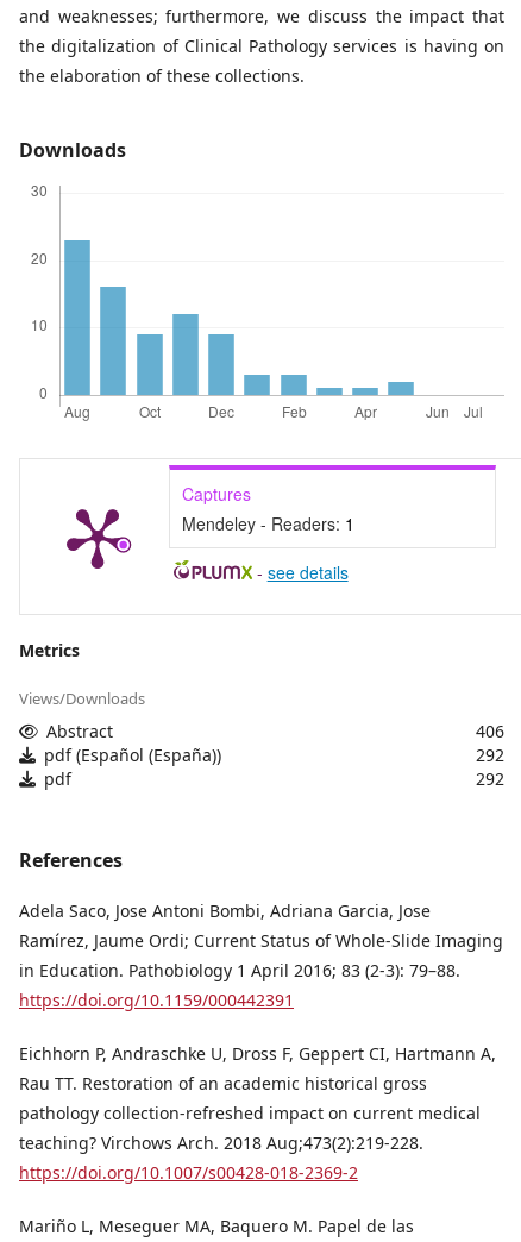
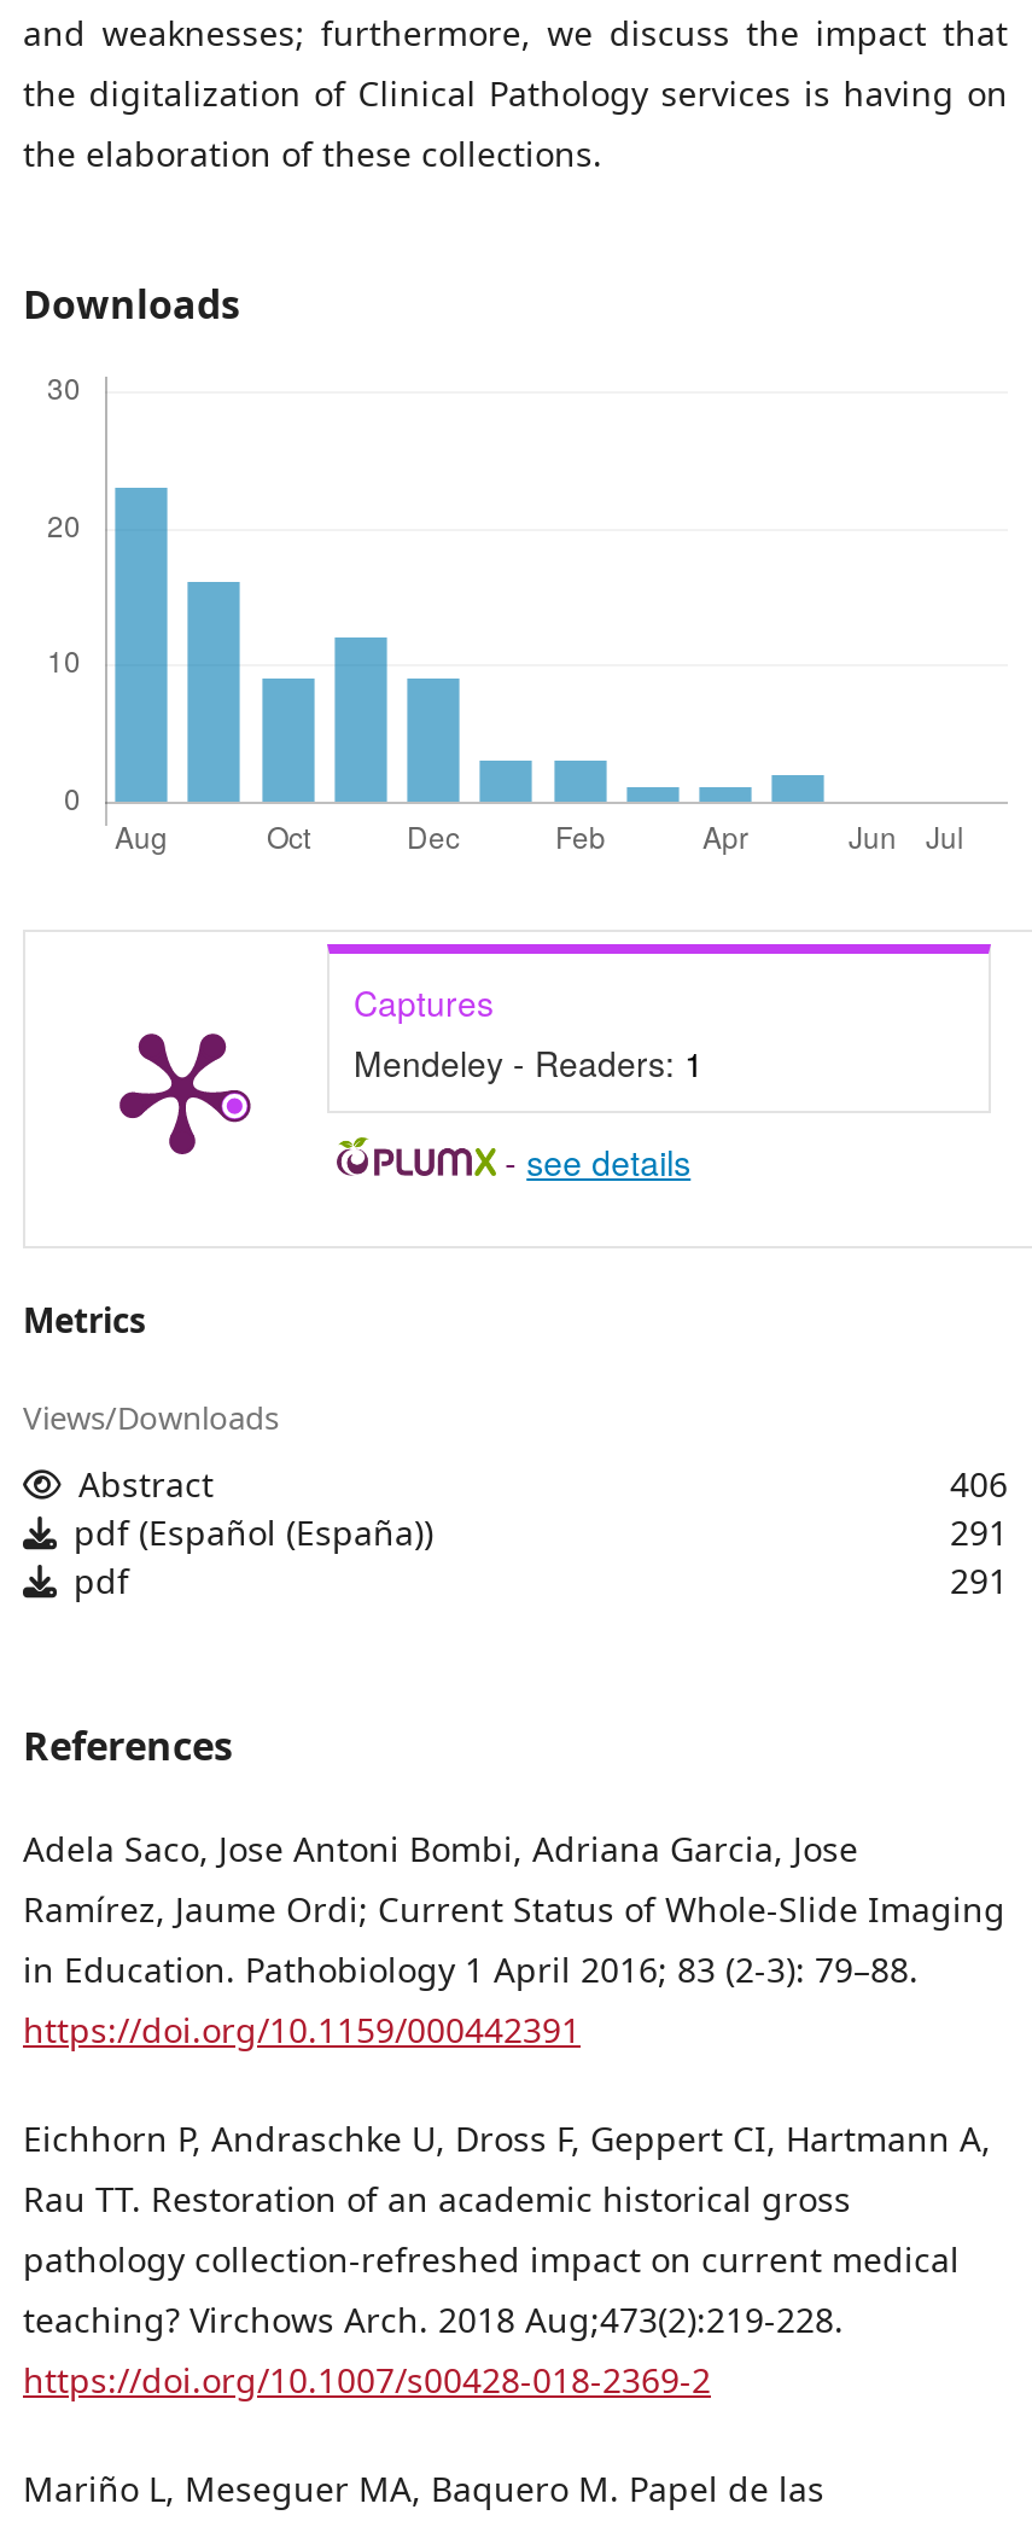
[476,743,504,766] 292 -> [950,1509,1008,1555] 291
[476,767,504,790] 292 -> [950,1557,1008,1603] 291

